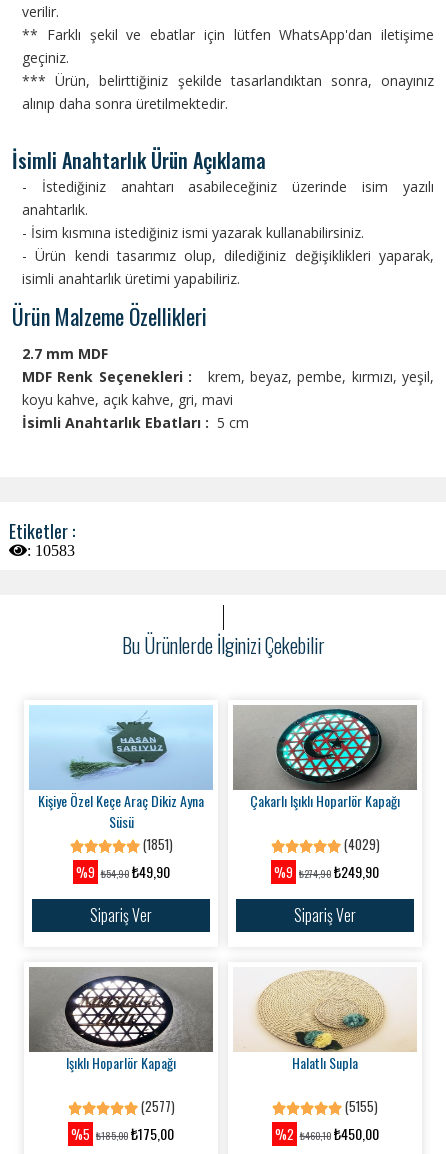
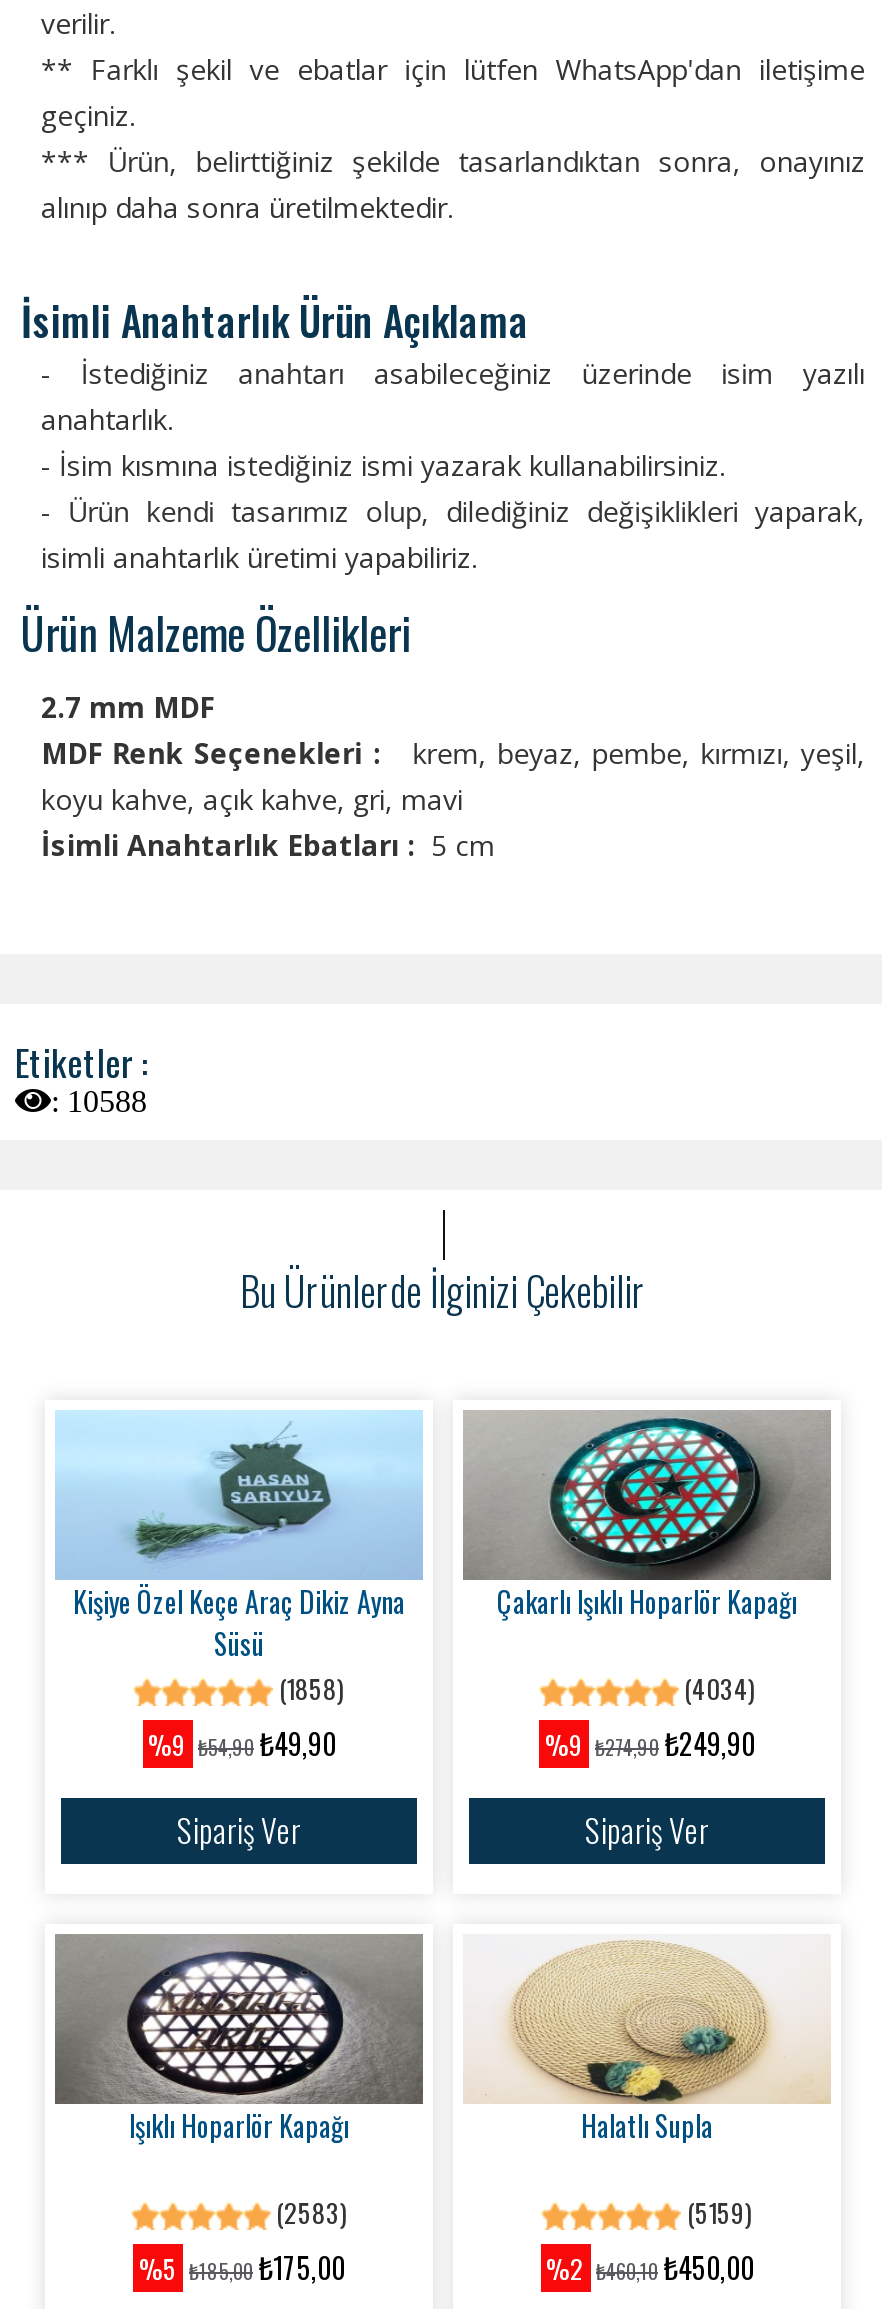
[27,542,75,559] : 10583 -> [51,1084,147,1118] : 10588
[139,834,172,854] (1851) -> [273,1668,345,1708] (1858)
[340,834,379,854] (4029) -> [678,1668,756,1708] (4034)
[137,1096,174,1116] (2577) -> [270,2192,348,2232] (2583)
[342,1096,378,1116] (5155) -> [681,2192,753,2232] (5159)

